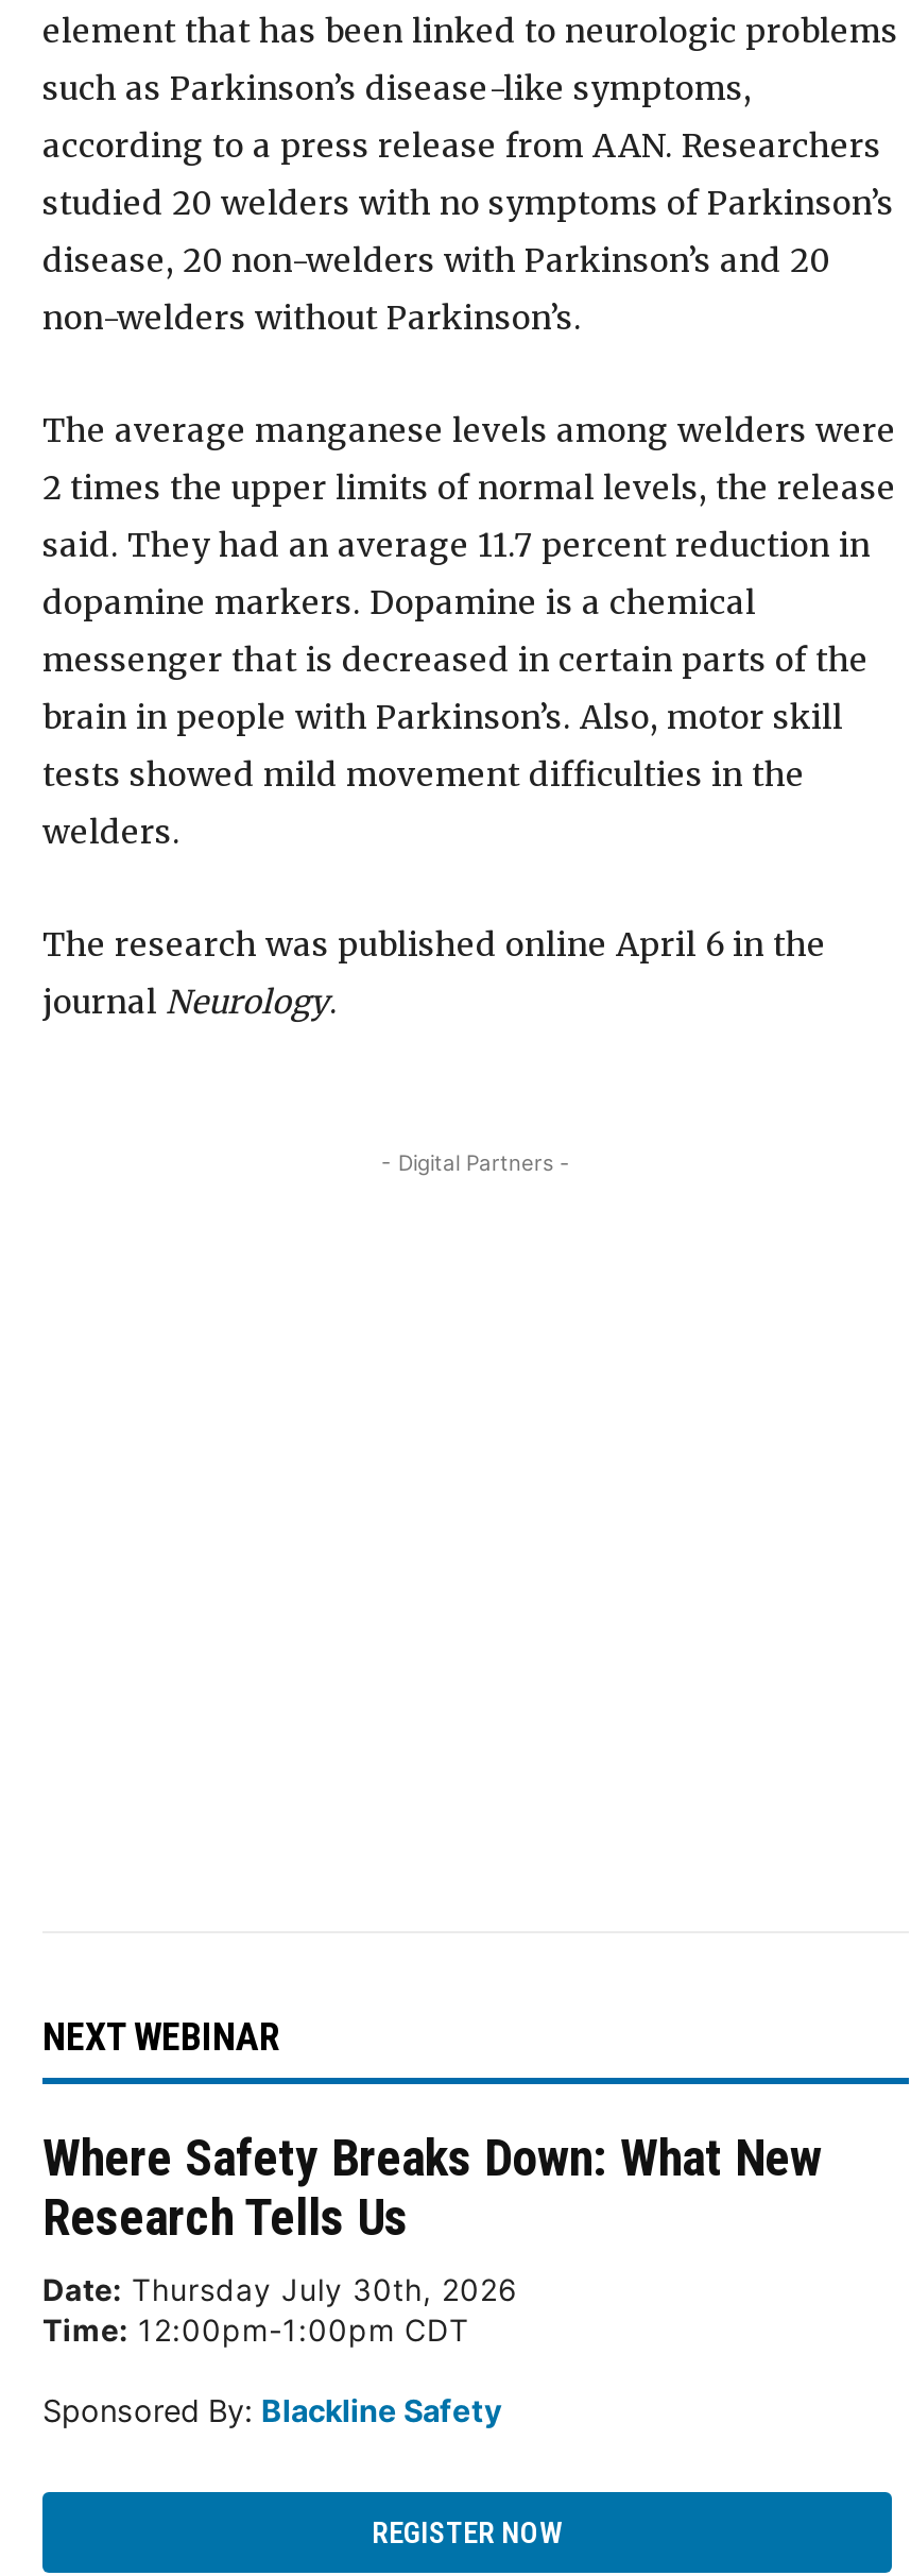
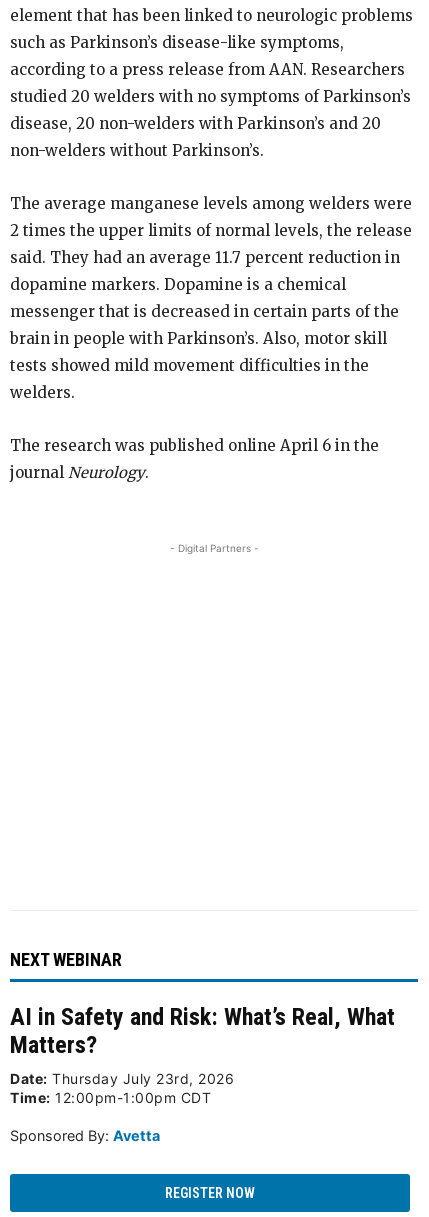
[42,2128,822,2307] Where Safety Breaks Down: What New | Research Tells Us | Date: Thursday July 30th, 2026 -> [10,1003,395,1087] AI in Safety and Risk: What’s Real, What | Matters? | Date: Thursday July 23rd, 2026
[42,2392,501,2428] Sponsored By: Blackline Safety -> [10,1127,160,1144] Sponsored By: Avetta

